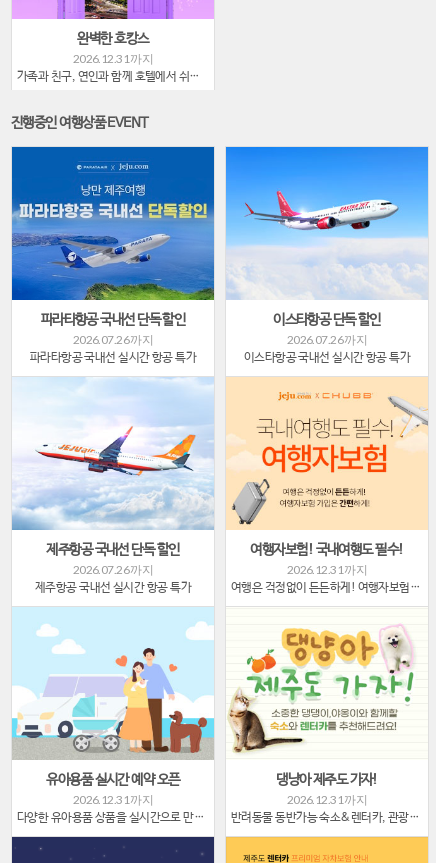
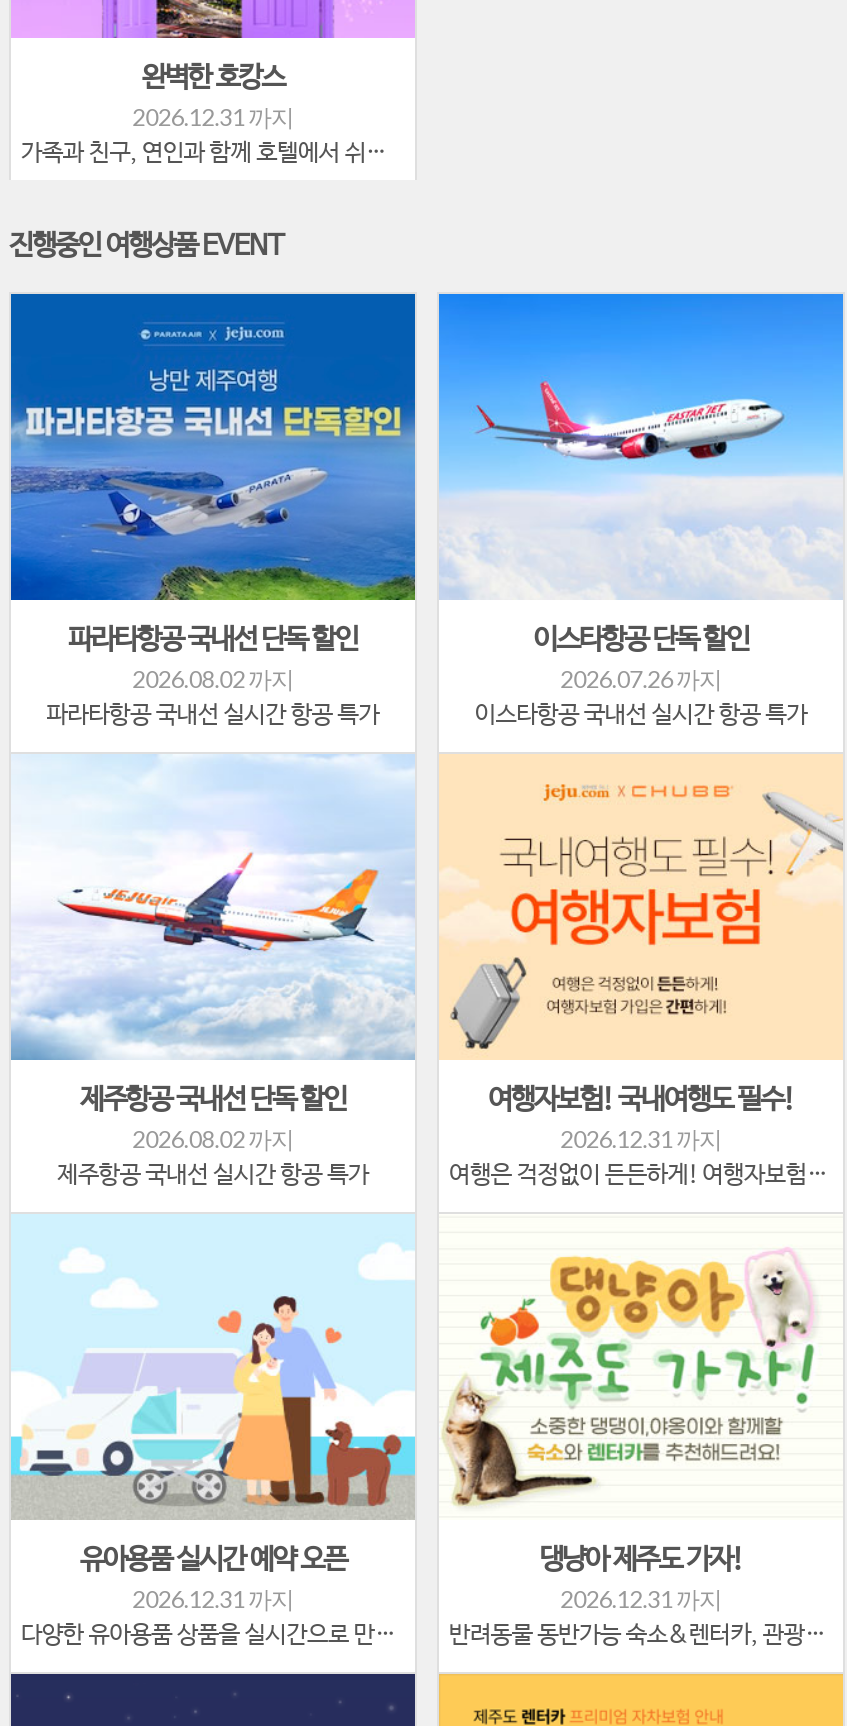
[73,332,153,347] 2026.07.26 까지 -> [132,664,294,694] 2026.08.02 까지
[73,562,153,577] 2026.07.26 까지 -> [132,1124,294,1154] 2026.08.02 까지

